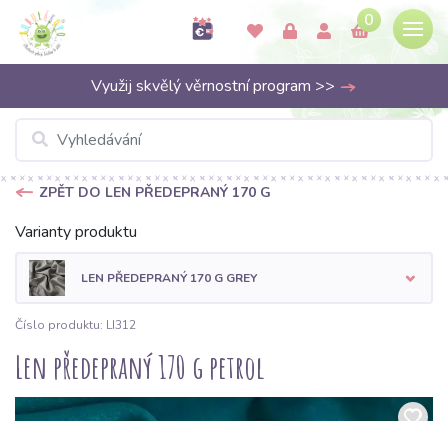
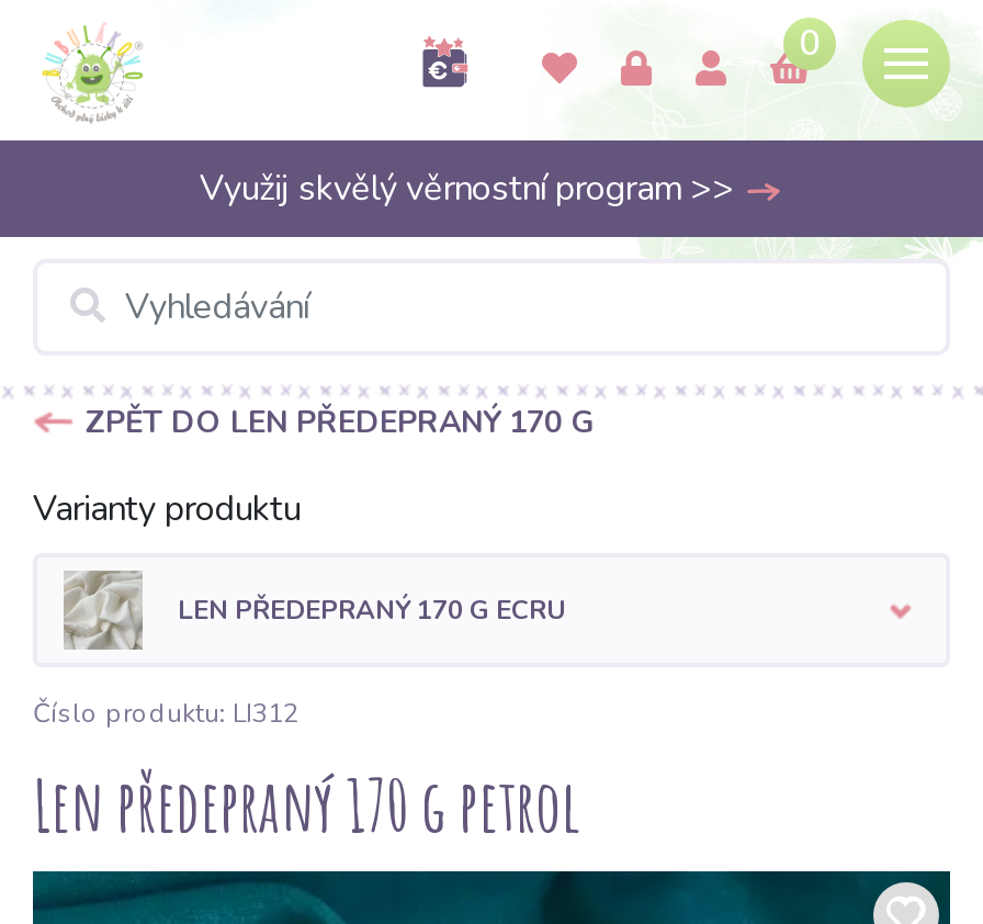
[29,260,257,296] [image] | LEN PŘEDEPRANÝ 170 G GREY -> [66,573,566,647] [image] | LEN PŘEDEPRANÝ 170 G ECRU

